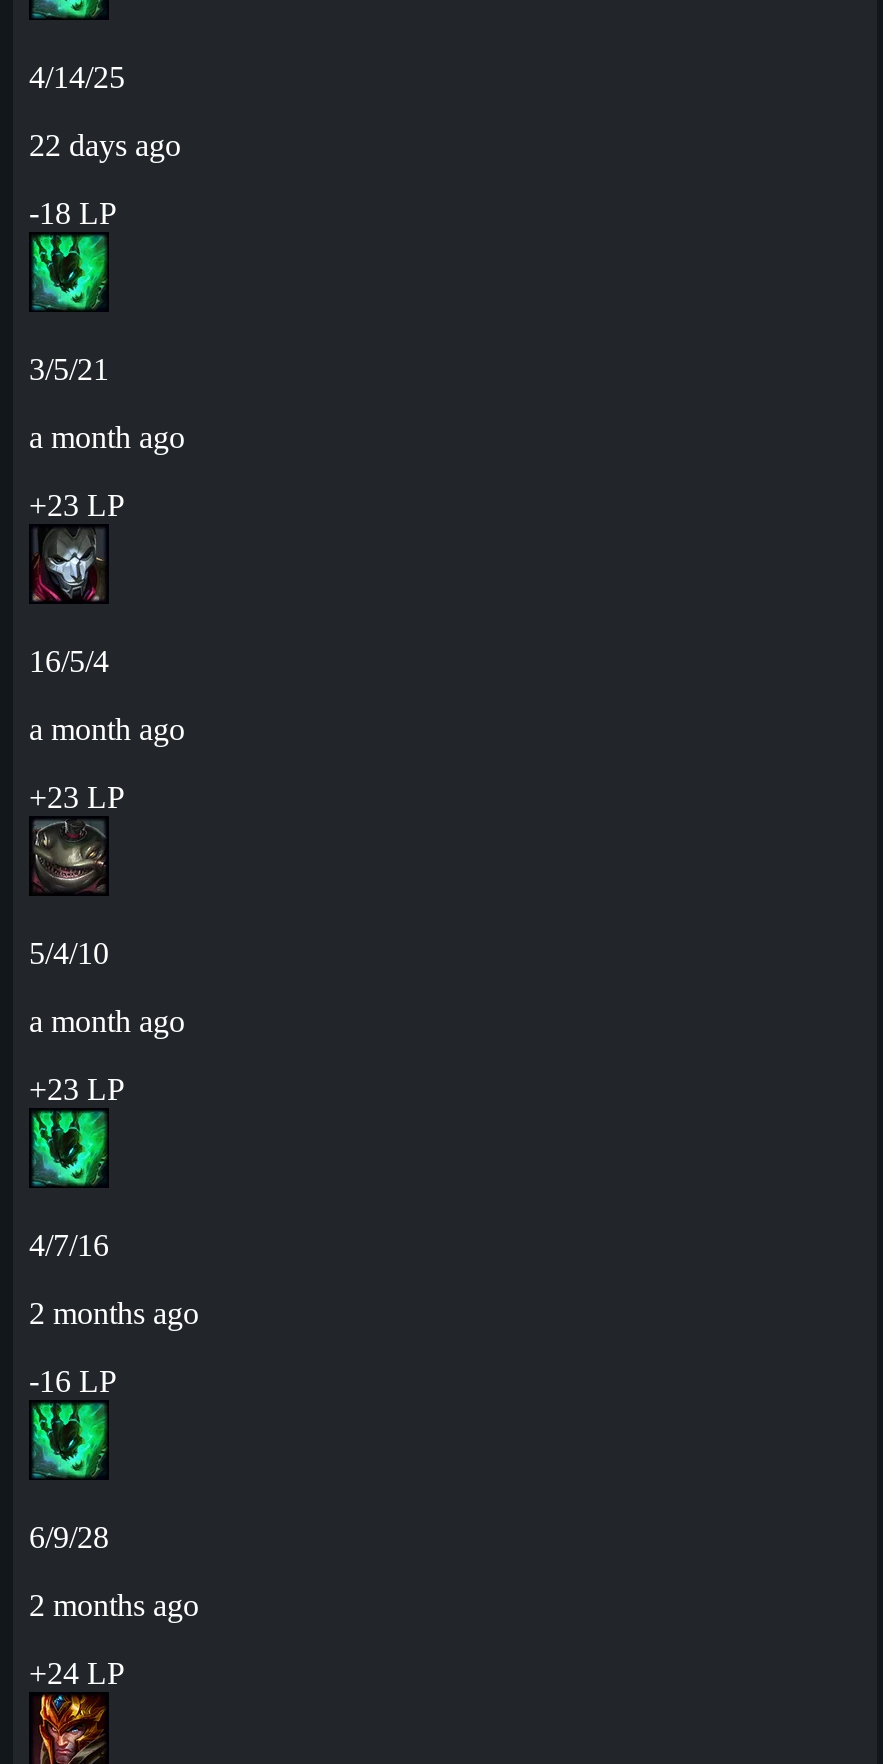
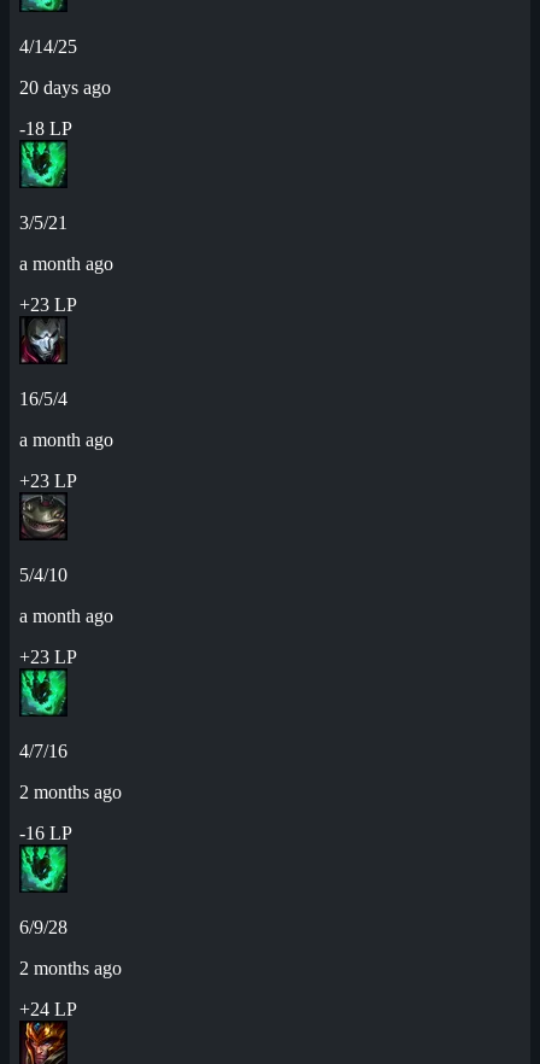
[29,129,181,163] 22 days ago -> [19,78,111,98] 20 days ago

